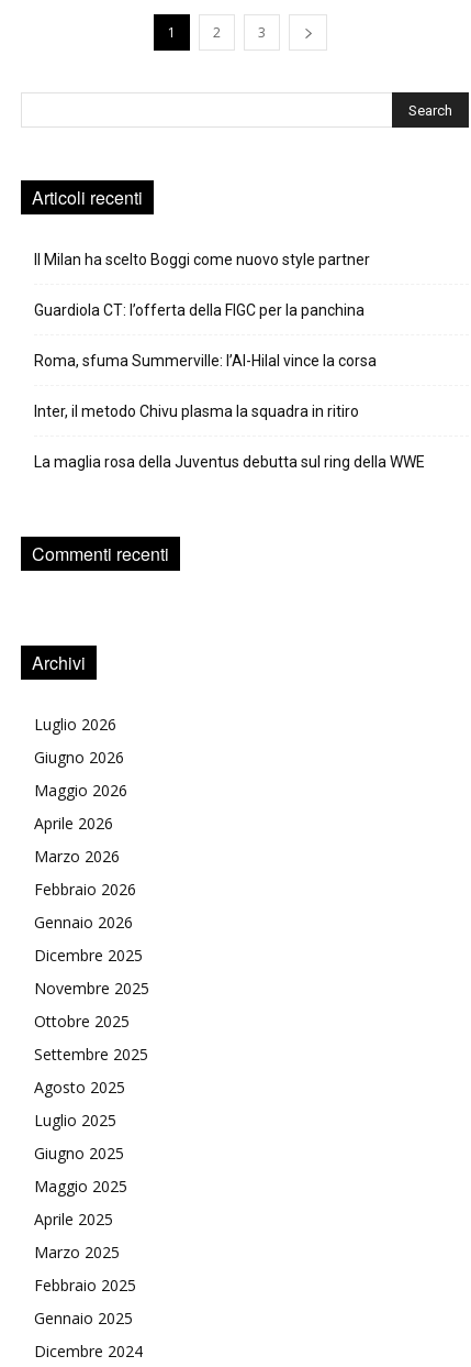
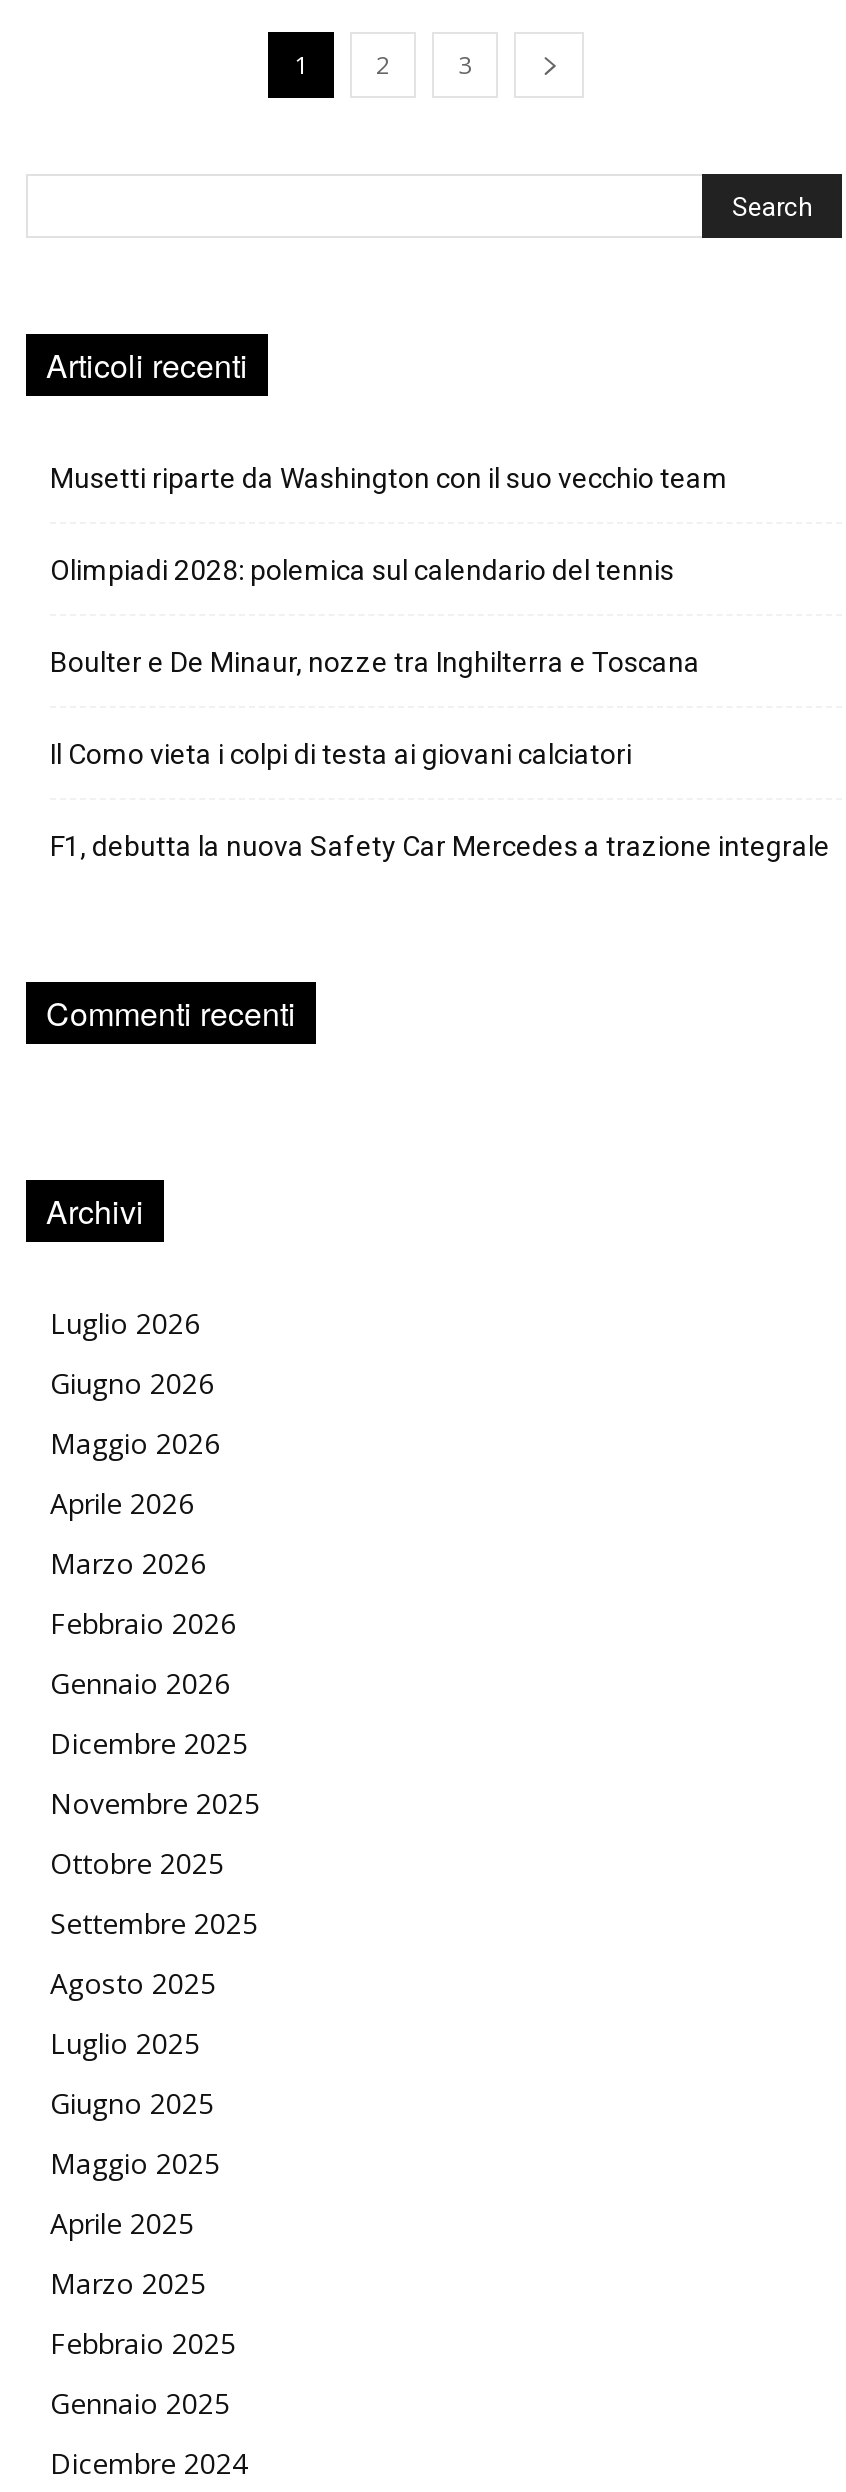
[34,250,370,268] Il Milan ha scelto Boggi come nuovo style partner -> [50,461,728,493] Musetti riparte da Washington con il suo vecchio team
[34,301,365,319] Guardiola CT: l’offerta della FIGC per la panchina -> [50,553,674,585] Olimpiadi 2028: polemica sul calendario del tennis
[34,352,377,369] Roma, sfuma Summerville: l’Al-Hilal vince la corsa -> [50,645,700,677] Boulter e De Minaur, nozze tra Inghilterra e Toscana
[34,402,359,420] Inter, il metodo Chivu plasma la squadra in ritiro -> [50,737,632,769] Il Como vieta i colpi di testa ai giovani calciatori
[34,453,425,470] La maglia rosa della Juventus debutta sul ring della WWE -> [50,829,830,861] F1, debutta la nuova Safety Car Mercedes a trazione integrale

